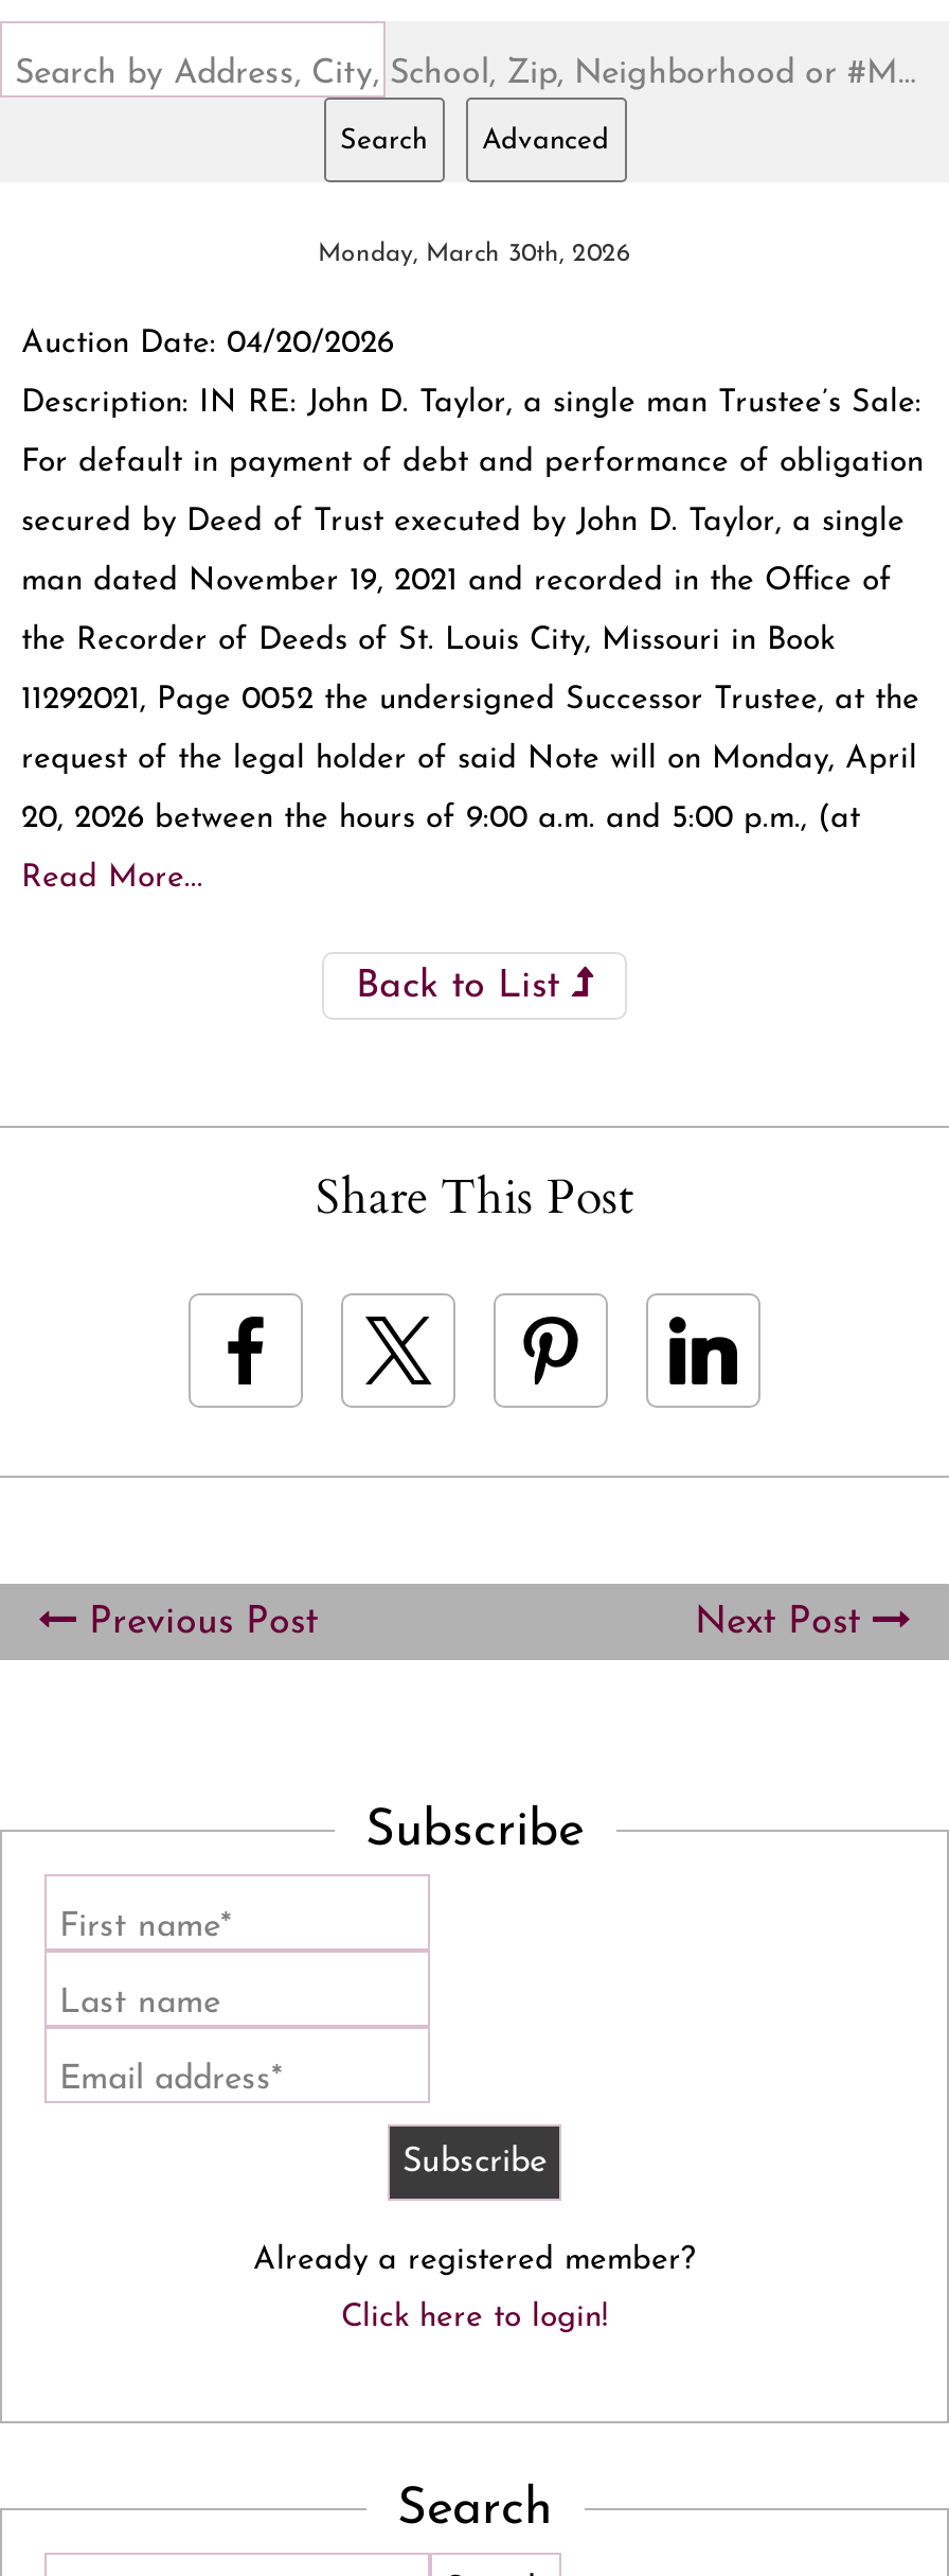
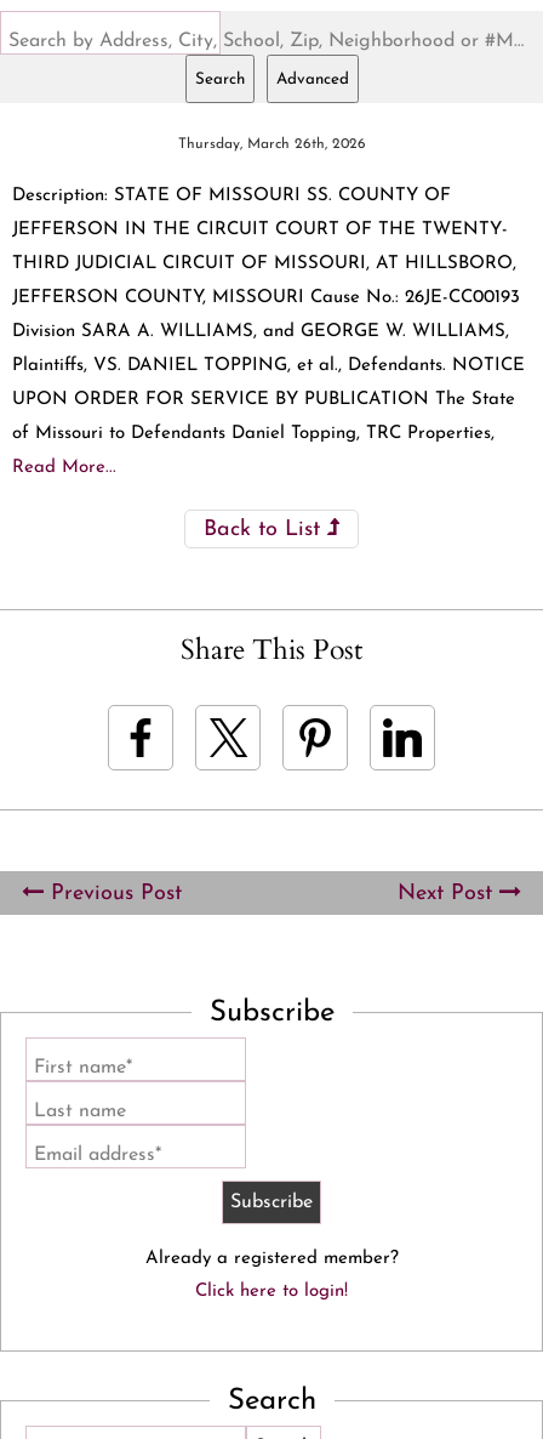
[21,242,924,835] Monday, March 30th, 2026 | Auction Date: 04/20/2026 | Description: IN RE: John D. Taylor, a single man Trustee’s Sale: | For default in payment of debt and performance of obligation | secured by Deed of Trust executed by John D. Taylor, a single | man dated November 19, 2021 and recorded in the Office of | the Recorder of Deeds of St. Louis City, Missouri in Book | 11292021, Page 0052 the undersigned Successor Trustee, at the | request of the legal holder of said Note will on Monday, April | 20, 2026 between the hours of 9:00 a.m. and 5:00 p.m., (at -> [12,137,525,443] Thursday, March 26th, 2026 | Description: STATE OF MISSOURI SS. COUNTY OF | JEFFERSON IN THE CIRCUIT COURT OF THE TWENTY- | THIRD JUDICIAL CIRCUIT OF MISSOURI, AT HILLSBORO, | JEFFERSON COUNTY, MISSOURI Cause No.: 26JE-CC00193 | Division SARA A. WILLIAMS, and GEORGE W. WILLIAMS, | Plaintiffs, VS. DANIEL TOPPING, et al., Defendants. NOTICE | UPON ORDER FOR SERVICE BY PUBLICATION The State | of Missouri to Defendants Daniel Topping, TRC Properties,

